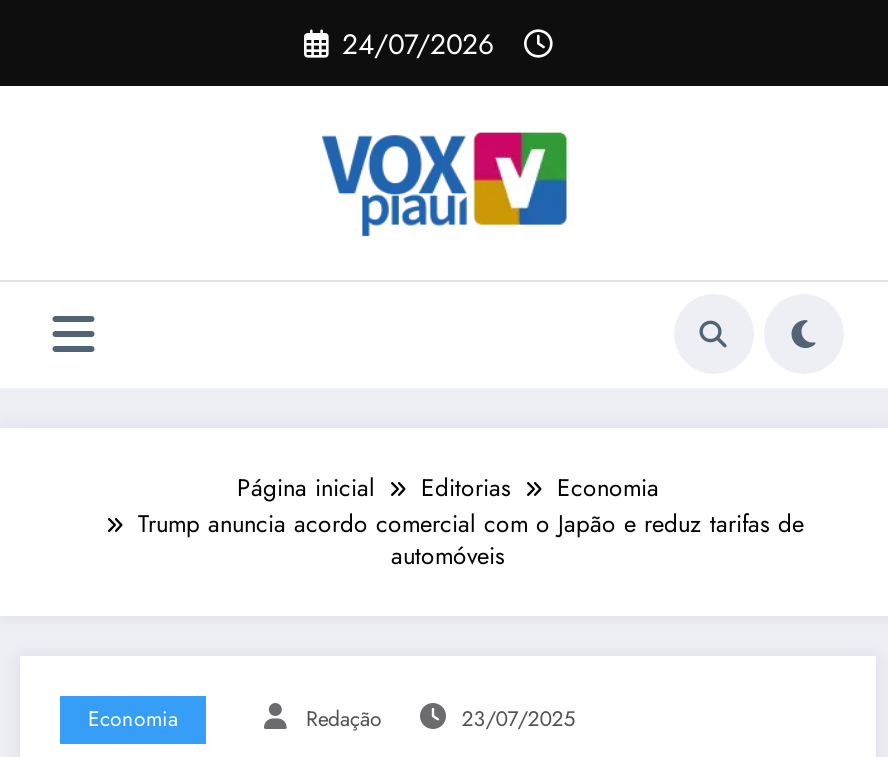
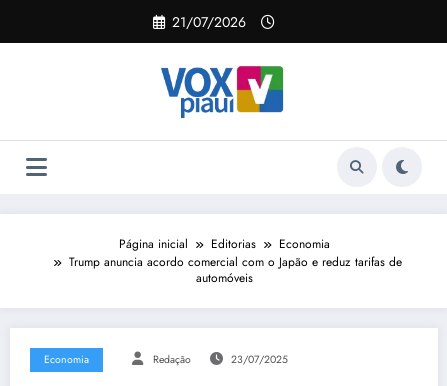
[342,24,494,64] 24/07/2026 -> [172,12,246,32] 21/07/2026

